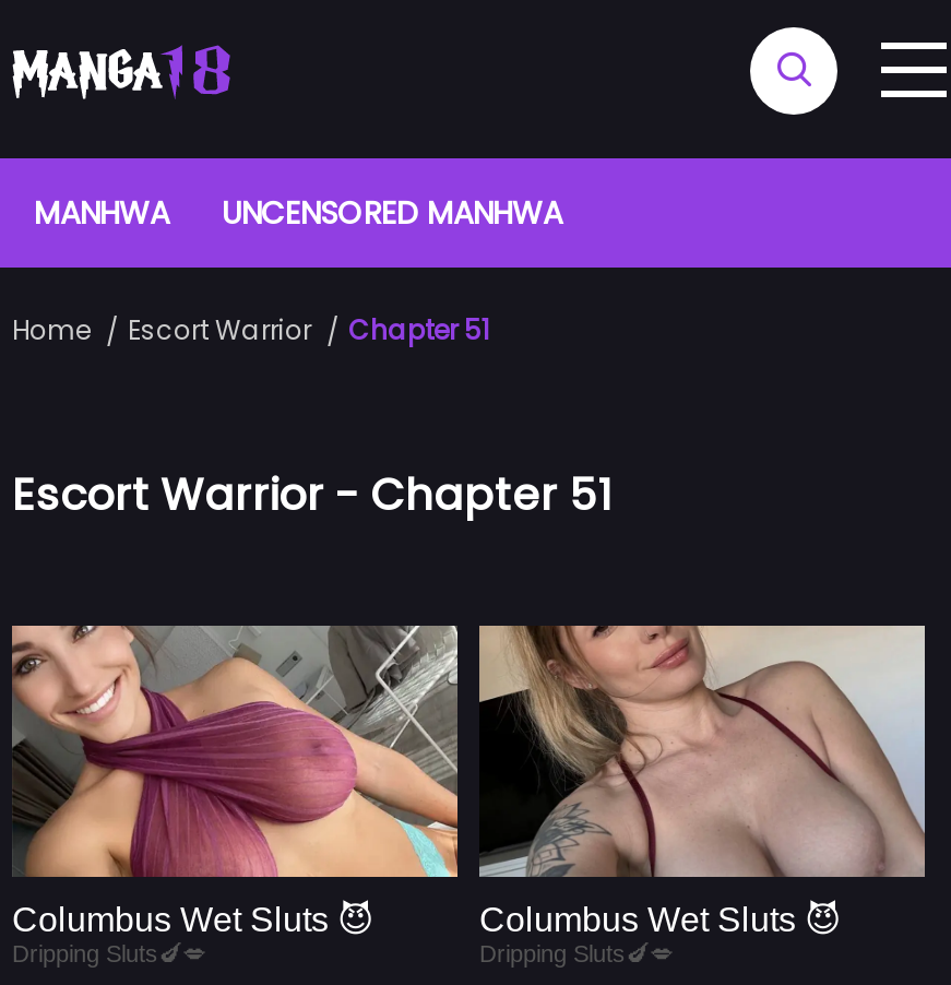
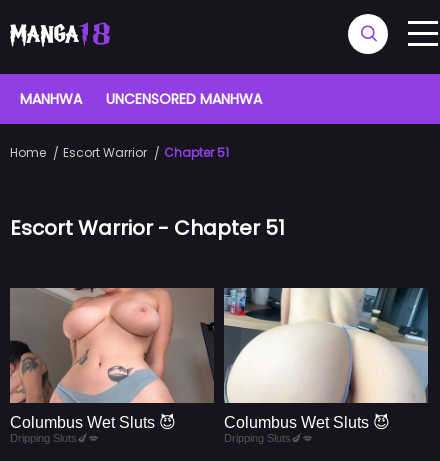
[12,626,460,877] [image] -> [9,288,214,404] [image]
[477,624,927,877] [image] -> [223,287,428,404] [image]

